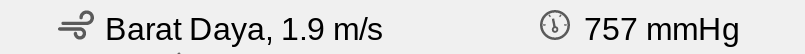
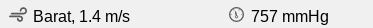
[105,13,383,47] Barat Daya, 1.9 m/s -> [32,8,129,25] Barat, 1.4 m/s

